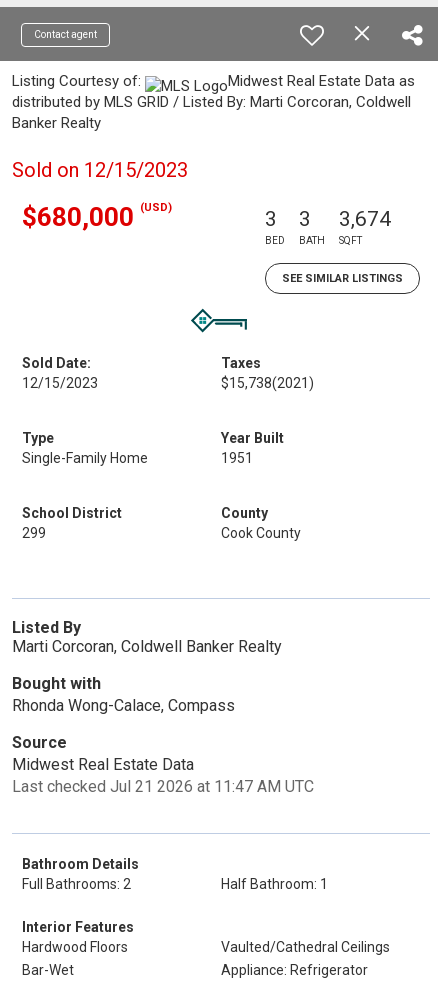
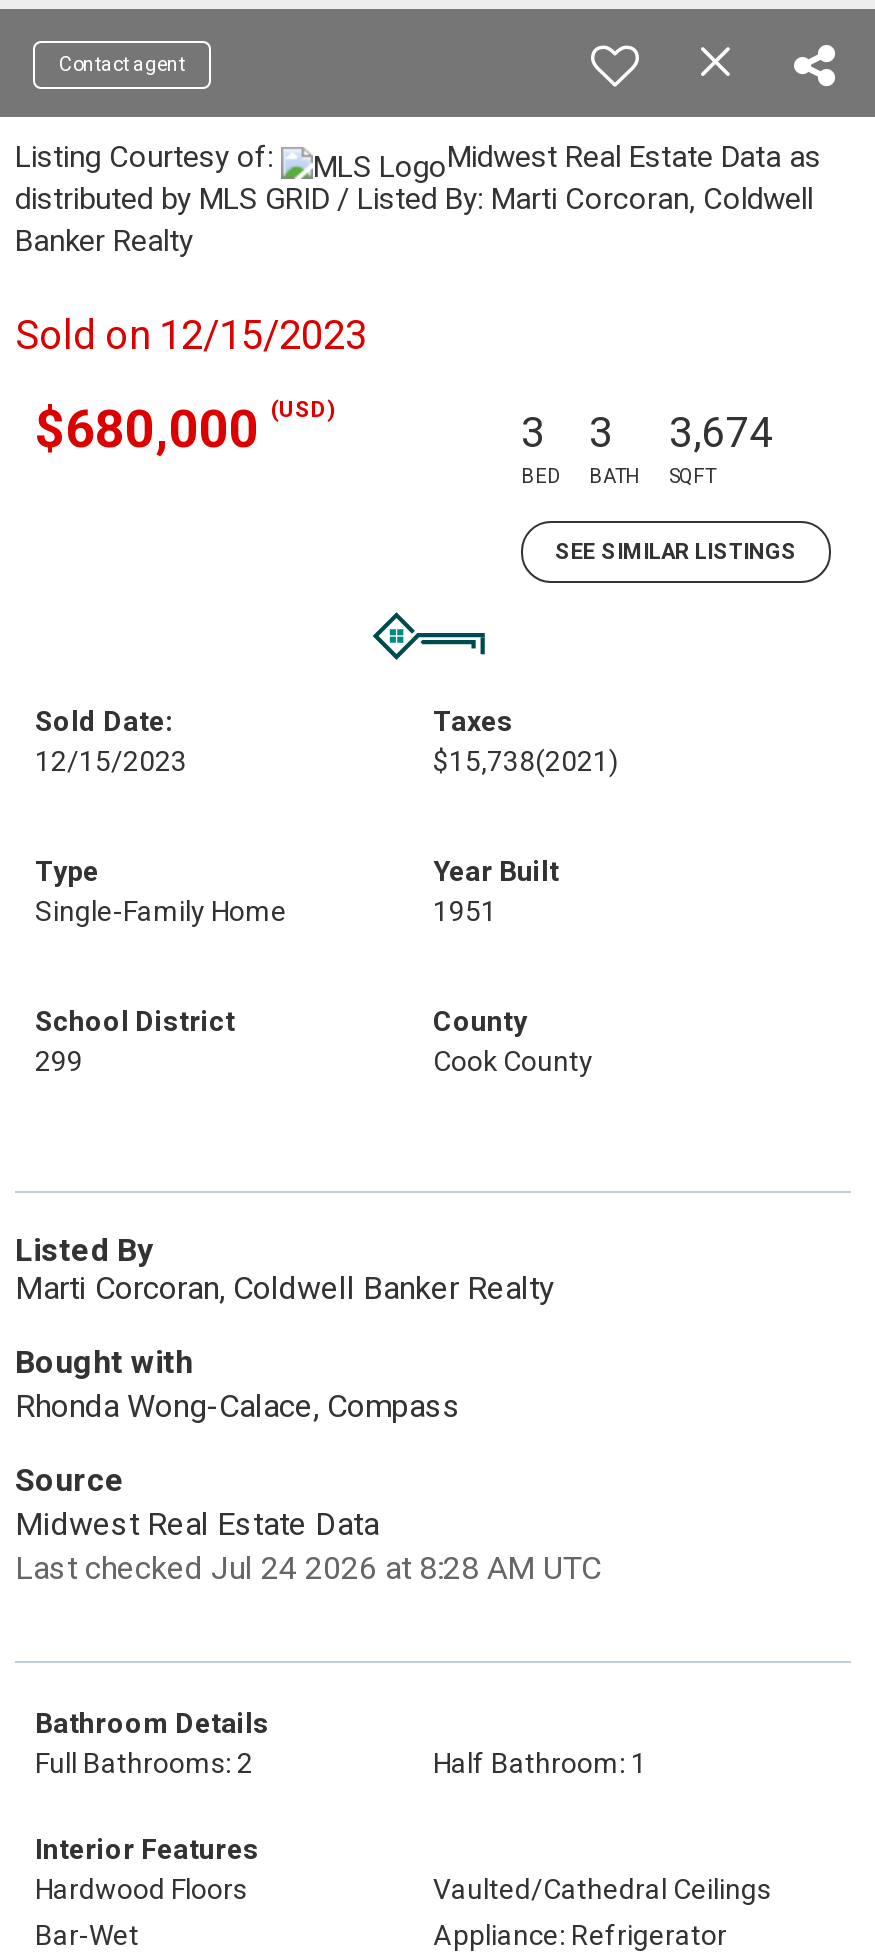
[12,777,314,796] Last checked Jul 21 2026 at 11:47 AM UTC -> [15,1549,601,1587] Last checked Jul 24 2026 at 8:28 AM UTC

